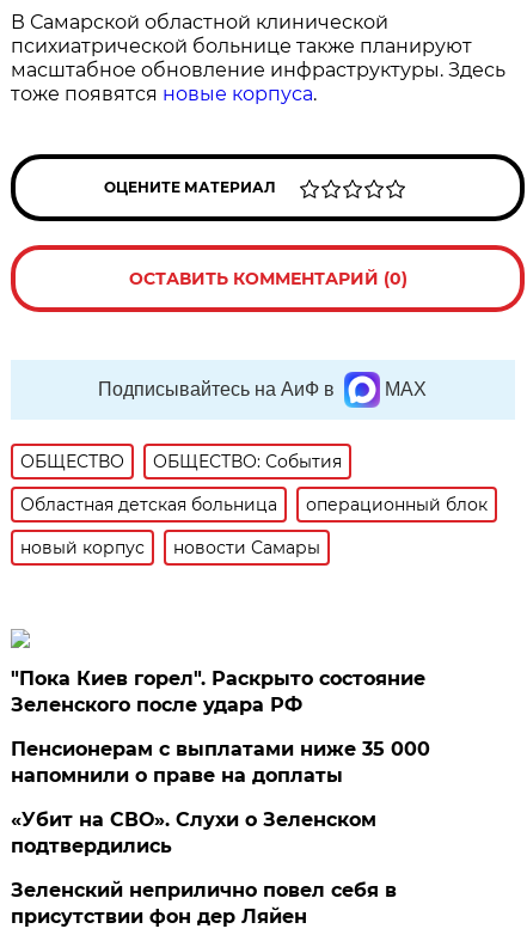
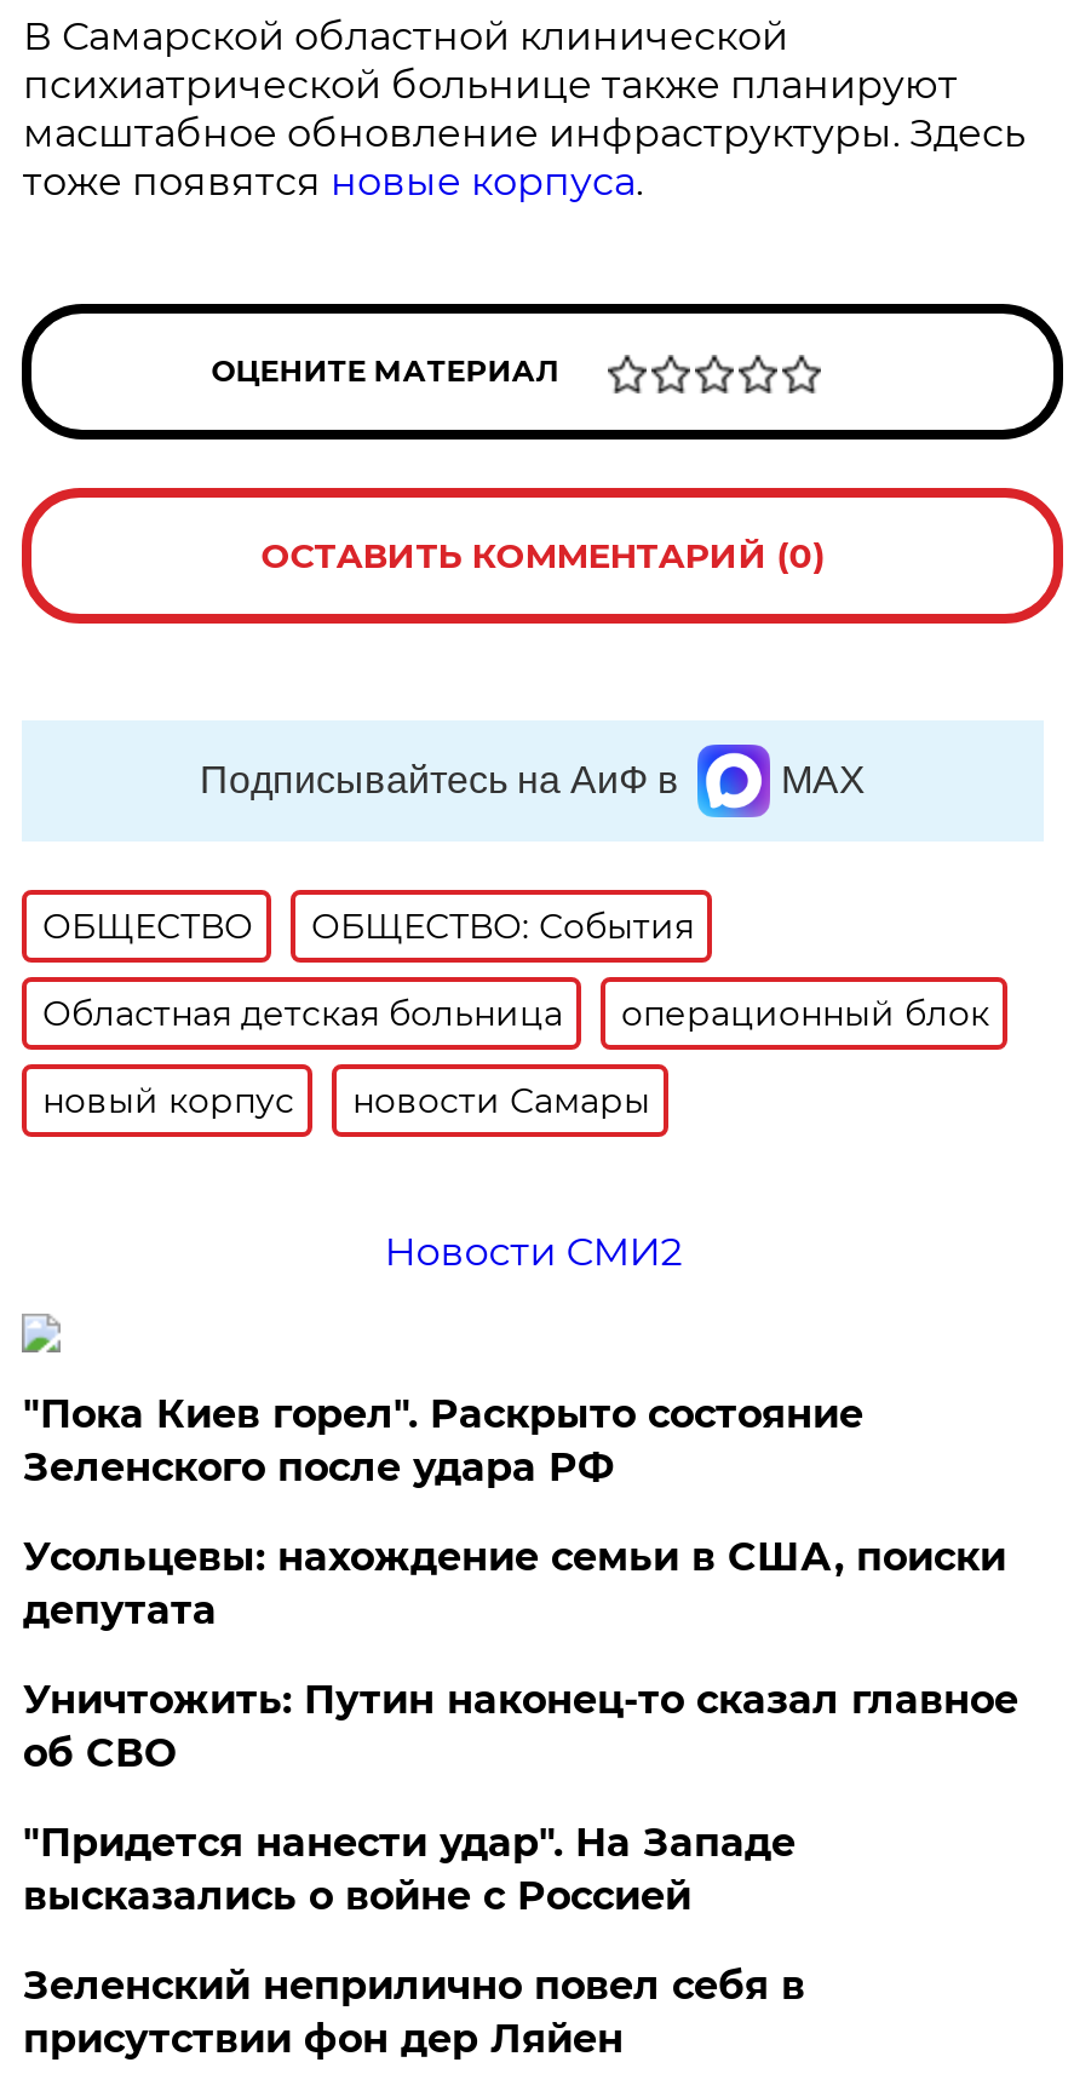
none -> [384,1229,682,1275] Новости СМИ2
[11,738,431,857] Пенсионерам с выплатами ниже 35 000 | напомнили о праве на доплаты | «Убит на СВО». Слухи о Зеленском | подтвердились -> [23,1534,1018,1919] Усольцевы: нахождение семьи в США, поиски | депутата | Уничтожить: Путин наконец-то сказал главное | об СВО | "Придется нанести удар". На Западе | высказались о войне с Россией

